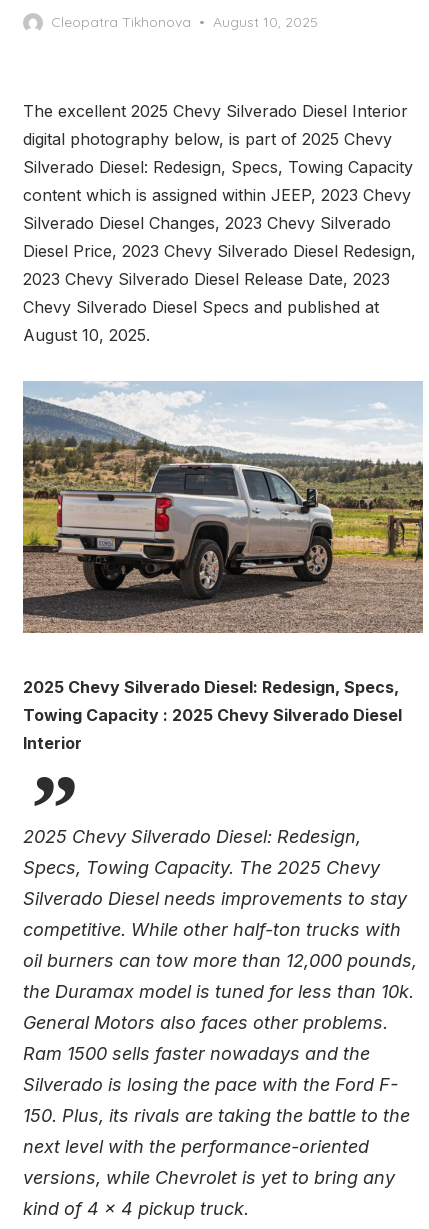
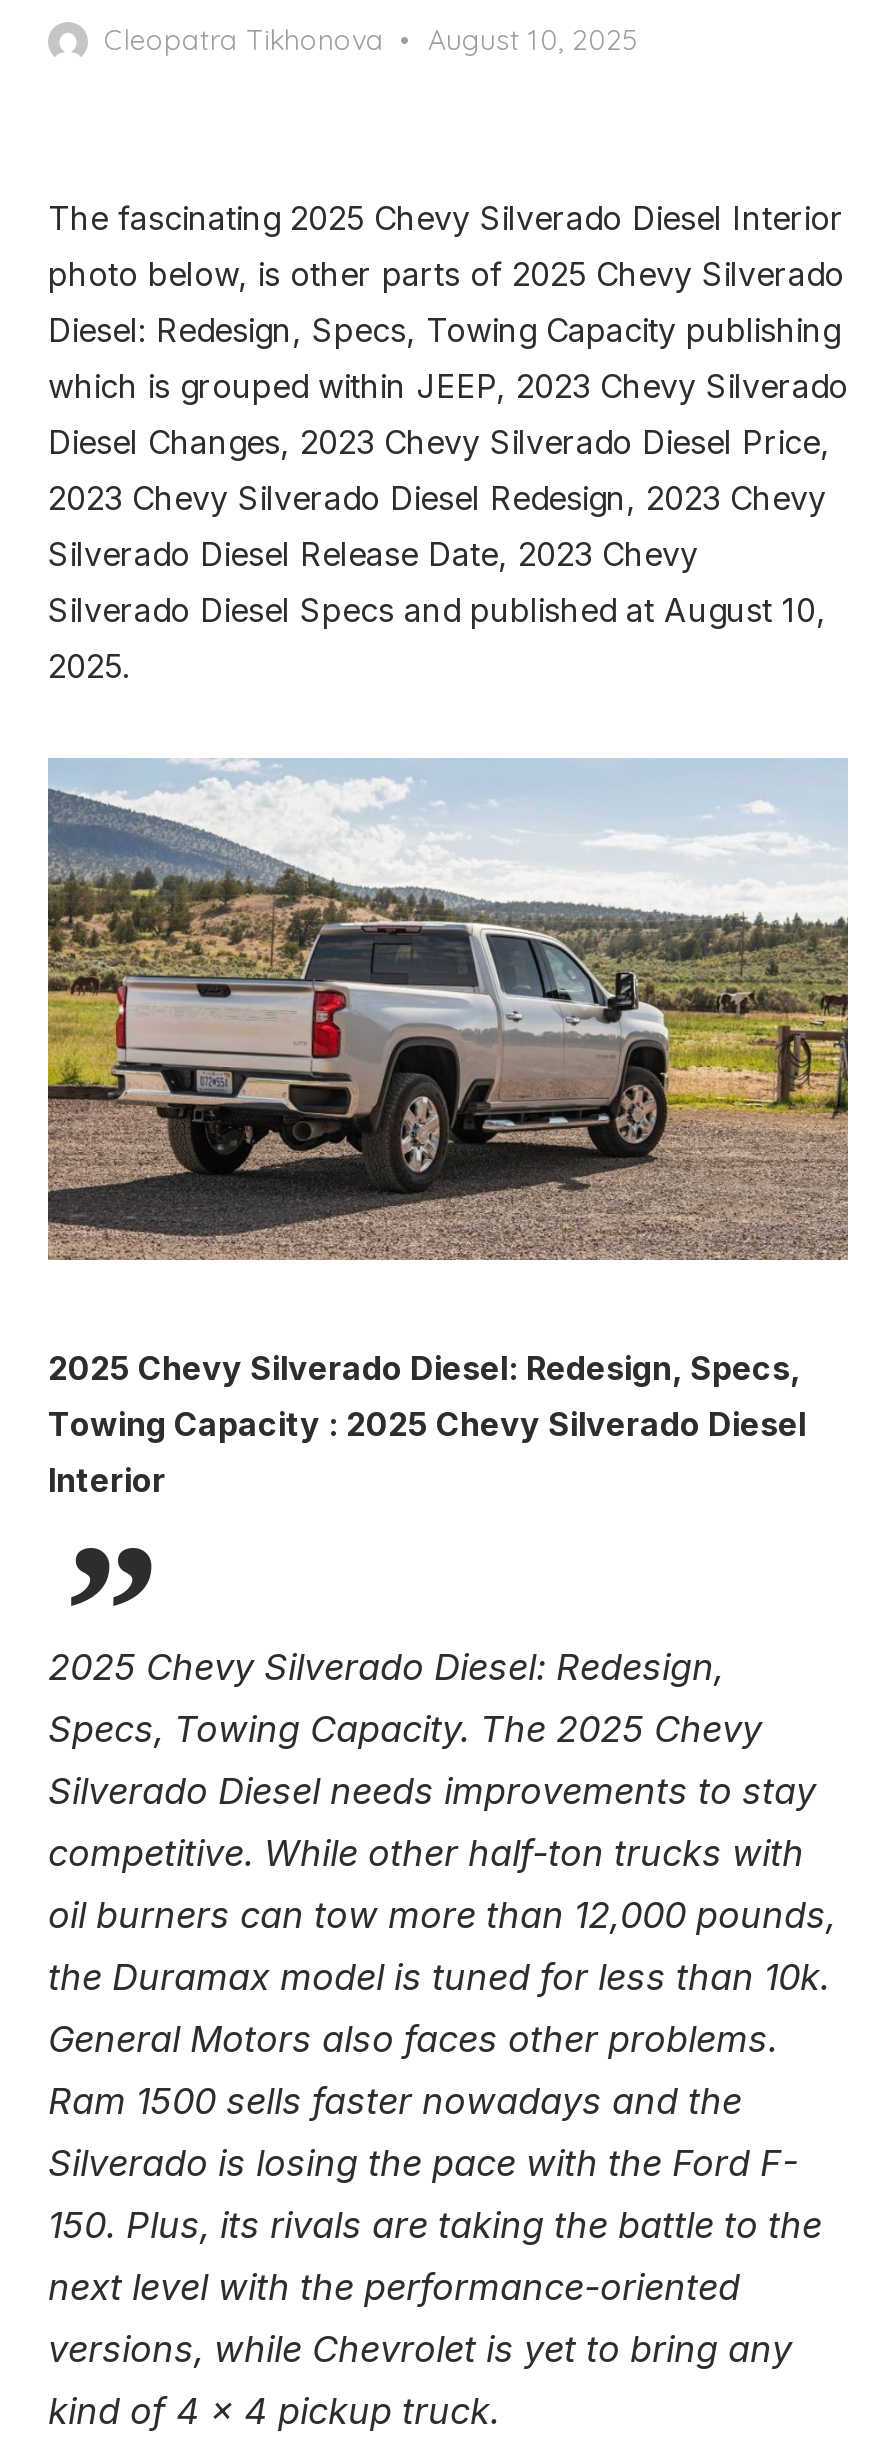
[23,101,416,345] The excellent 2025 Chevy Silverado Diesel Interior | digital photography below, is part of 2025 Chevy | Silverado Diesel: Redesign, Specs, Towing Capacity | content which is assigned within JEEP, 2023 Chevy | Silverado Diesel Changes, 2023 Chevy Silverado | Diesel Price, 2023 Chevy Silverado Diesel Redesign, | 2023 Chevy Silverado Diesel Release Date, 2023 | Chevy Silverado Diesel Specs and published at | August 10, 2025. -> [48,199,848,687] The fascinating 2025 Chevy Silverado Diesel Interior | photo below, is other parts of 2025 Chevy Silverado | Diesel: Redesign, Specs, Towing Capacity publishing | which is grouped within JEEP, 2023 Chevy Silverado | Diesel Changes, 2023 Chevy Silverado Diesel Price, | 2023 Chevy Silverado Diesel Redesign, 2023 Chevy | Silverado Diesel Release Date, 2023 Chevy | Silverado Diesel Specs and published at August 10, | 2025.

